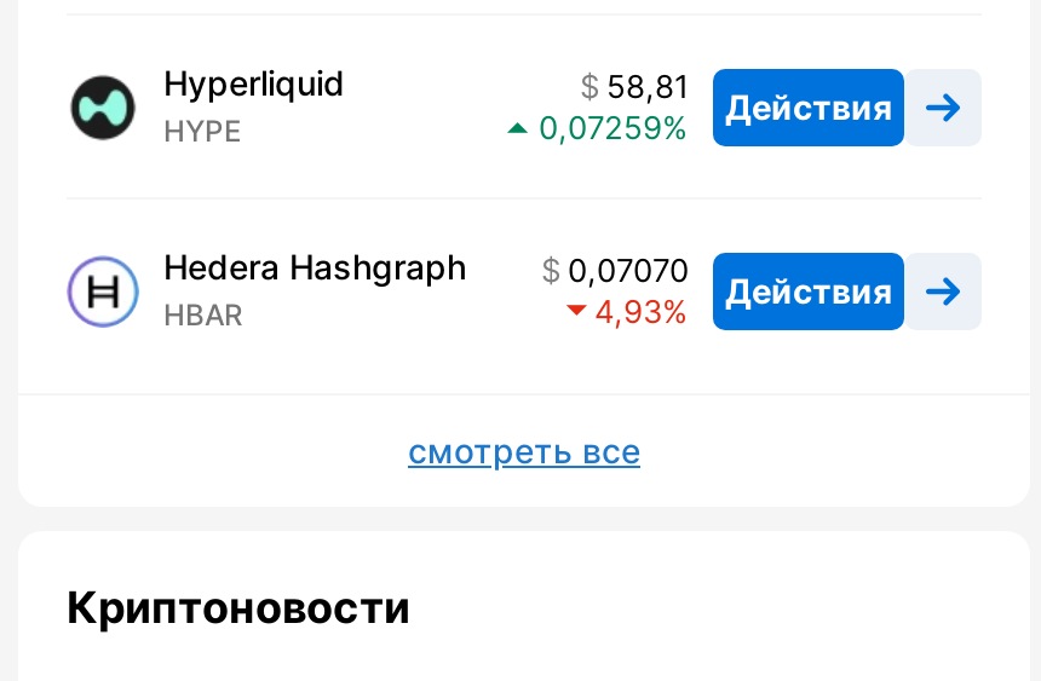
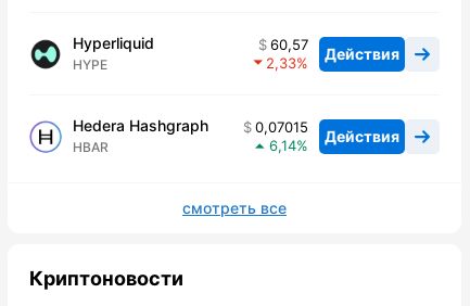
[606,67,892,127] 58,81 Действия -> [270,36,399,63] 60,57 Действия
[539,109,662,147] 0,07259 -> [266,55,296,72] 2,33
[568,251,892,311] 0,07070 Действия -> [255,119,399,145] 0,07015 Действия
[594,292,662,331] 4,93 -> [269,137,296,155] 6,14

